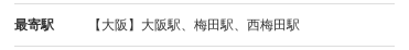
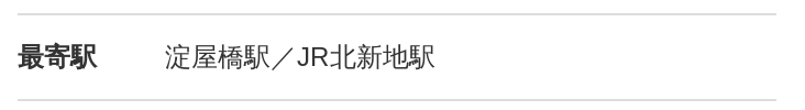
[88,17,300,32] 【大阪】大阪駅、梅田駅、西梅田駅 -> [165,42,435,72] 淀屋橋駅／JR北新地駅

